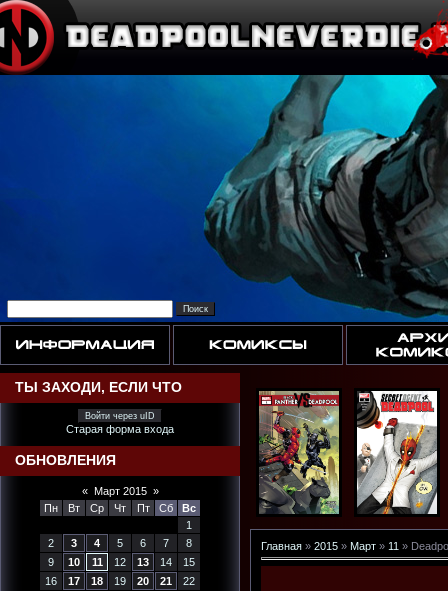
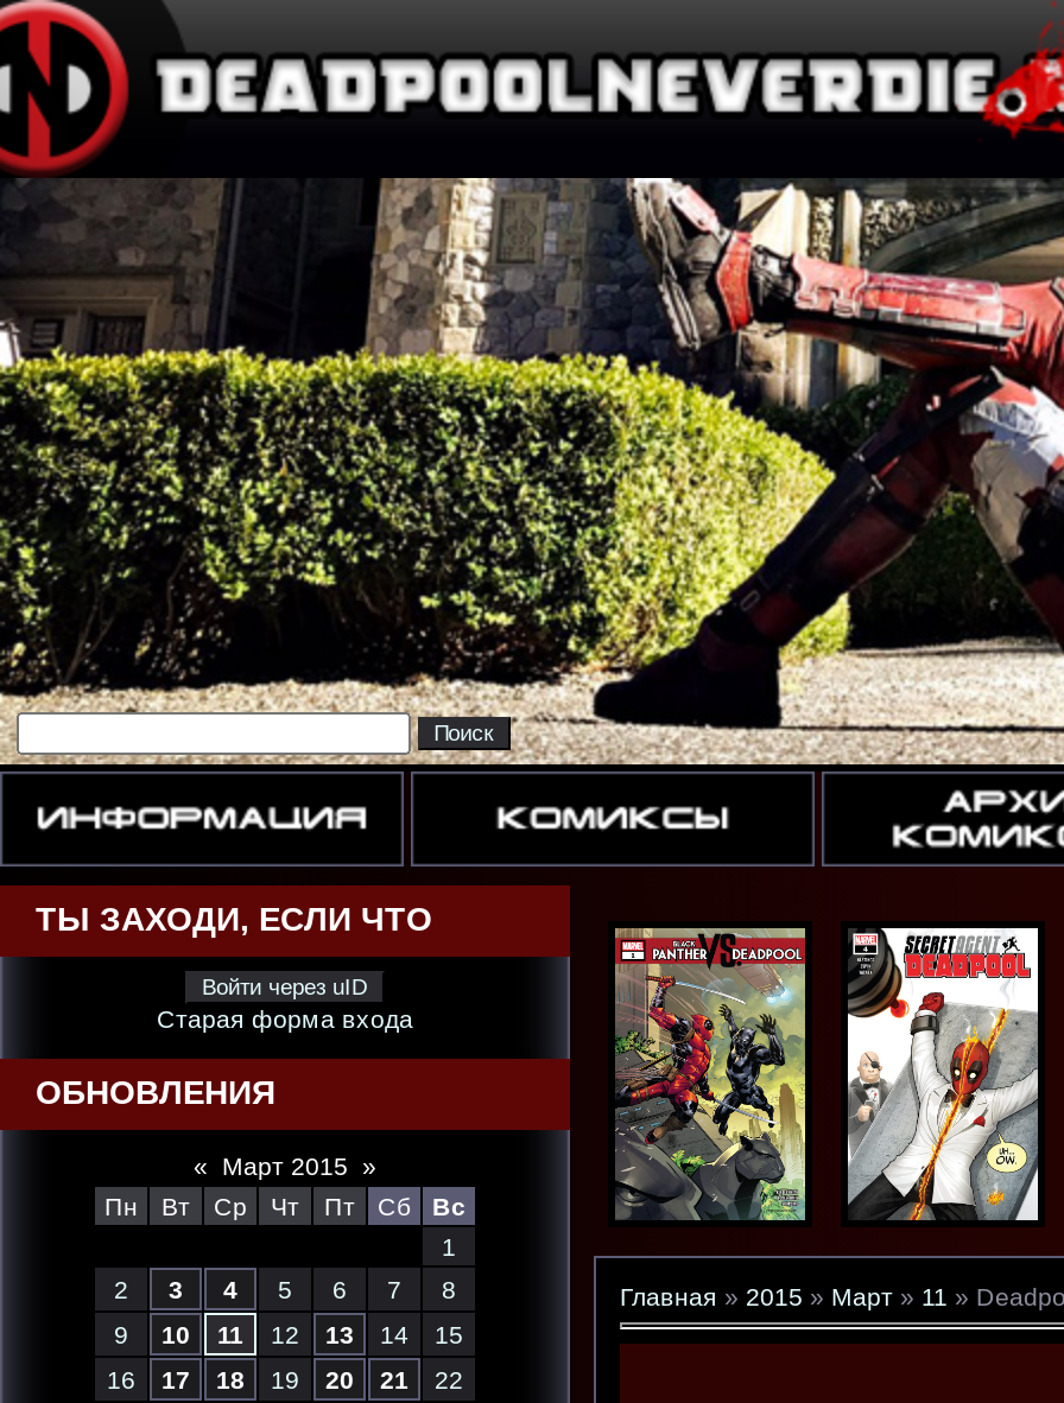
[3,74,445,323] [image] -> [7,176,1057,767] [image]

